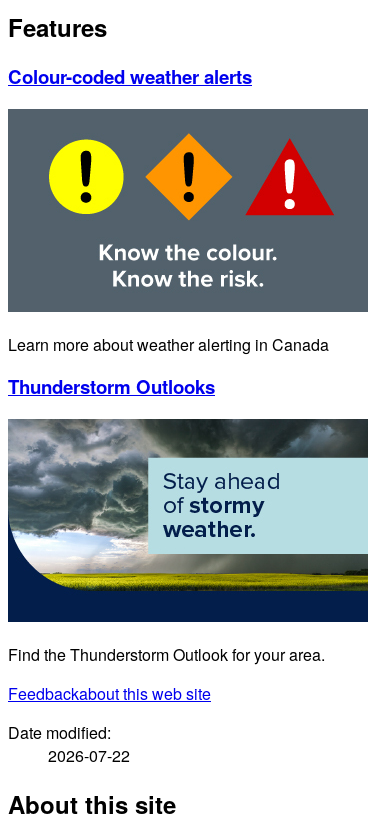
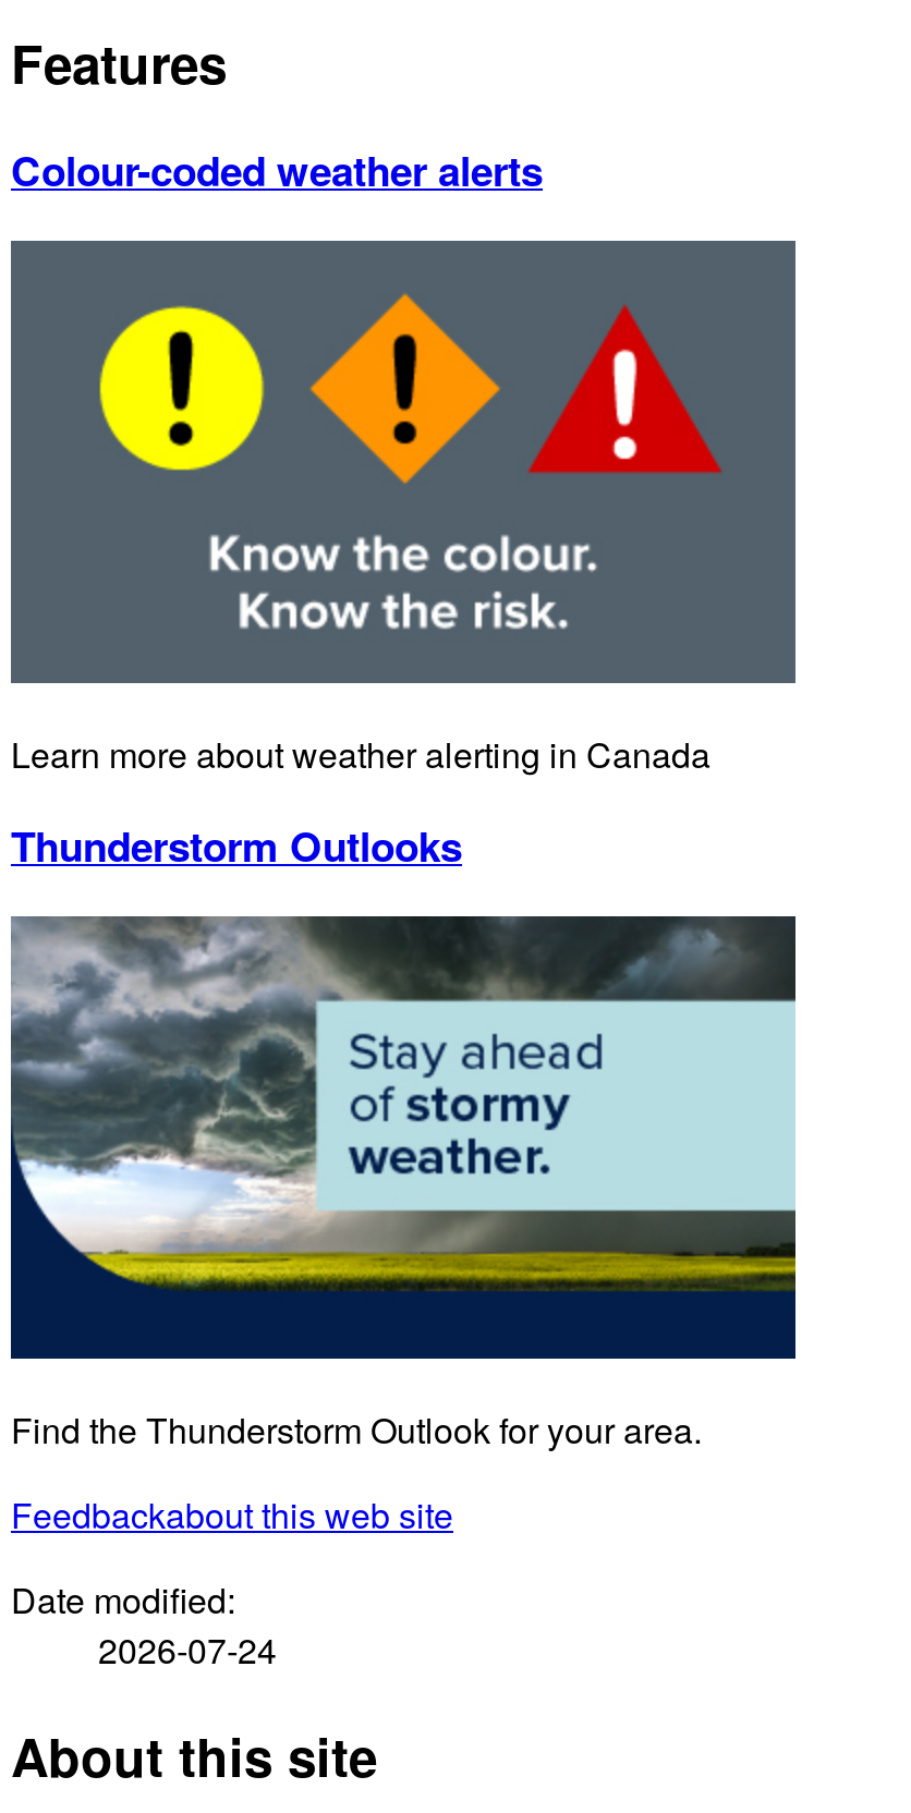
[48,744,130,767] 2026-07-22 -> [98,1625,277,1675] 2026-07-24

